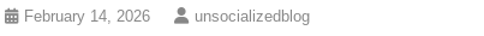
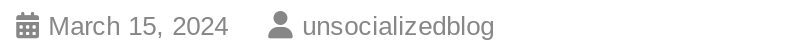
[24,7,150,25] February 14, 2026 -> [48,10,228,40] March 15, 2024

